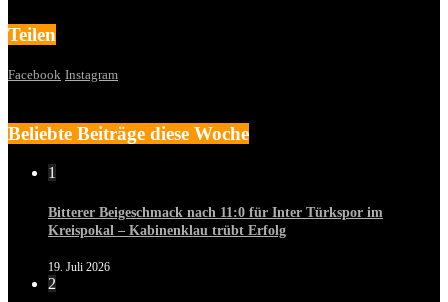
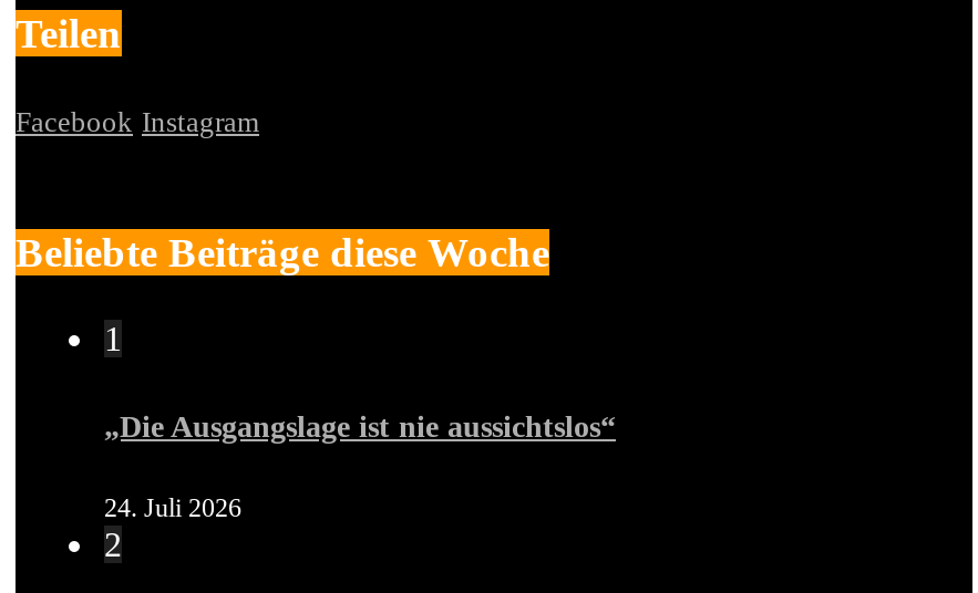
[48,205,383,238] Bitterer Beigeschmack nach 11:0 für Inter Türkspor im | Kreispokal – Kabinenklau trübt Erfolg -> [104,411,616,444] „Die Ausgangslage ist nie aussichtslos“
[48,260,110,274] 19. Juli 2026 -> [104,493,241,524] 24. Juli 2026

